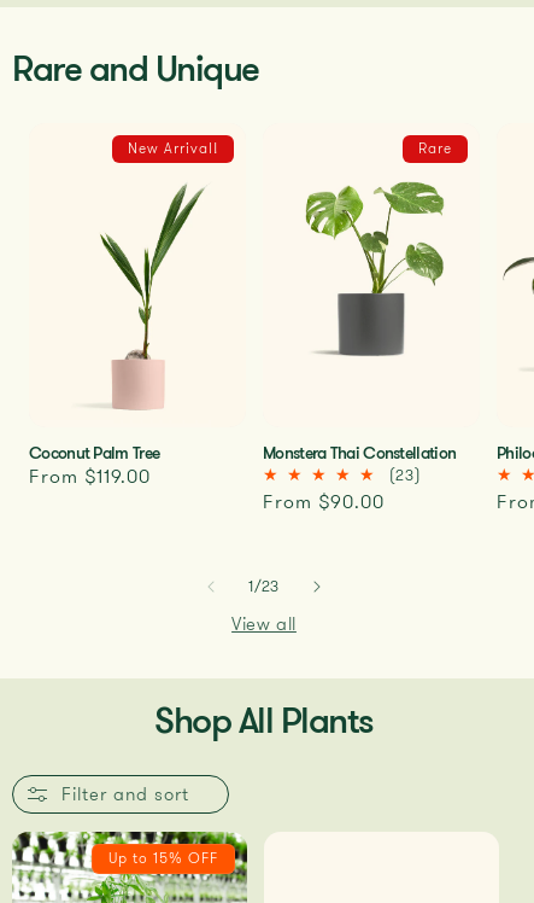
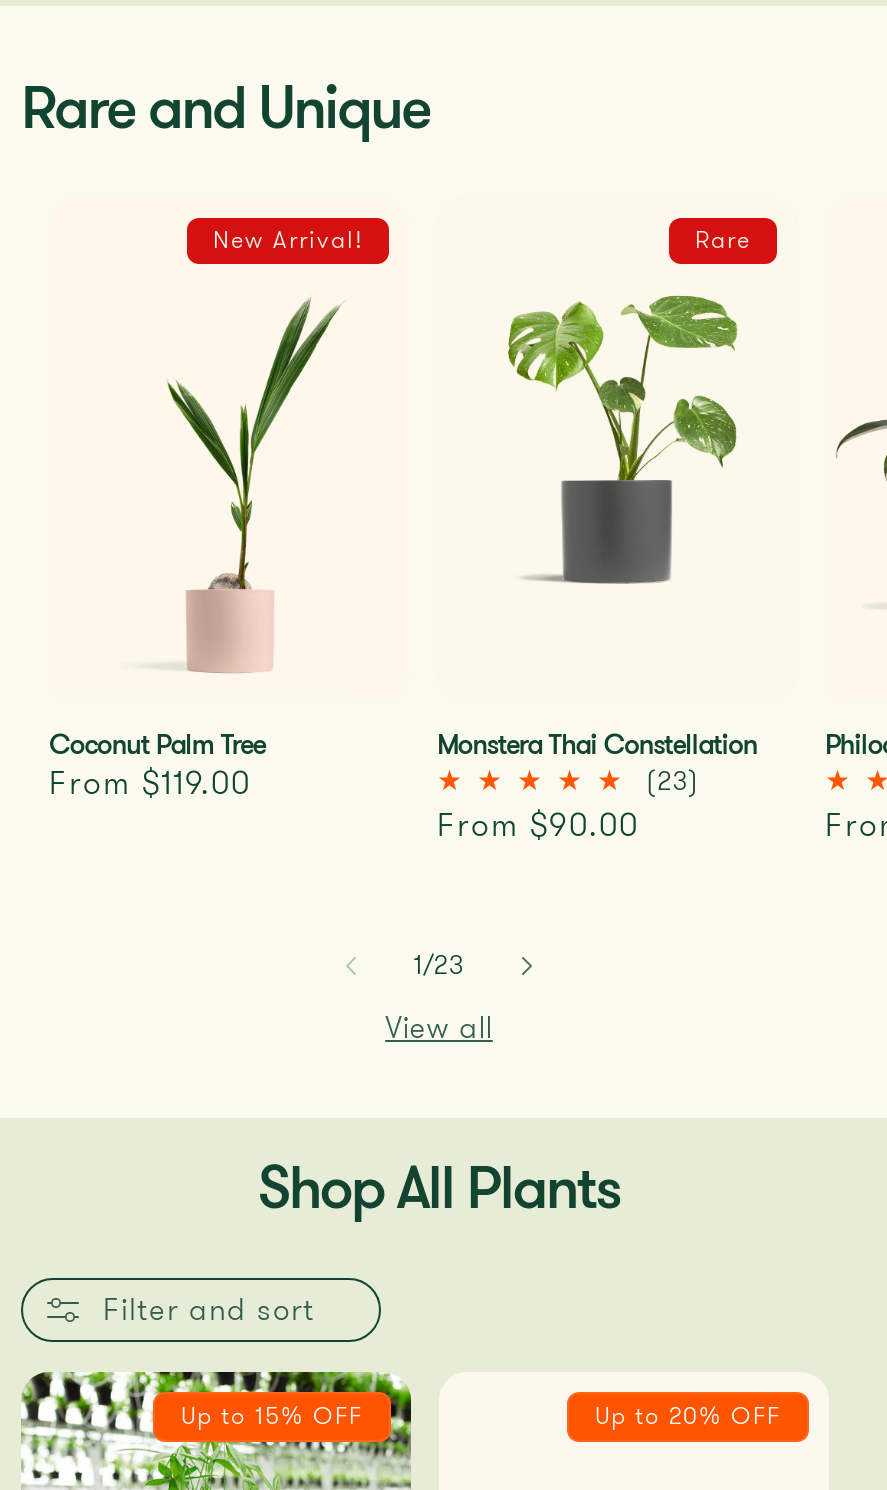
none -> [595,1398,781,1432] Up to 20% OFF

